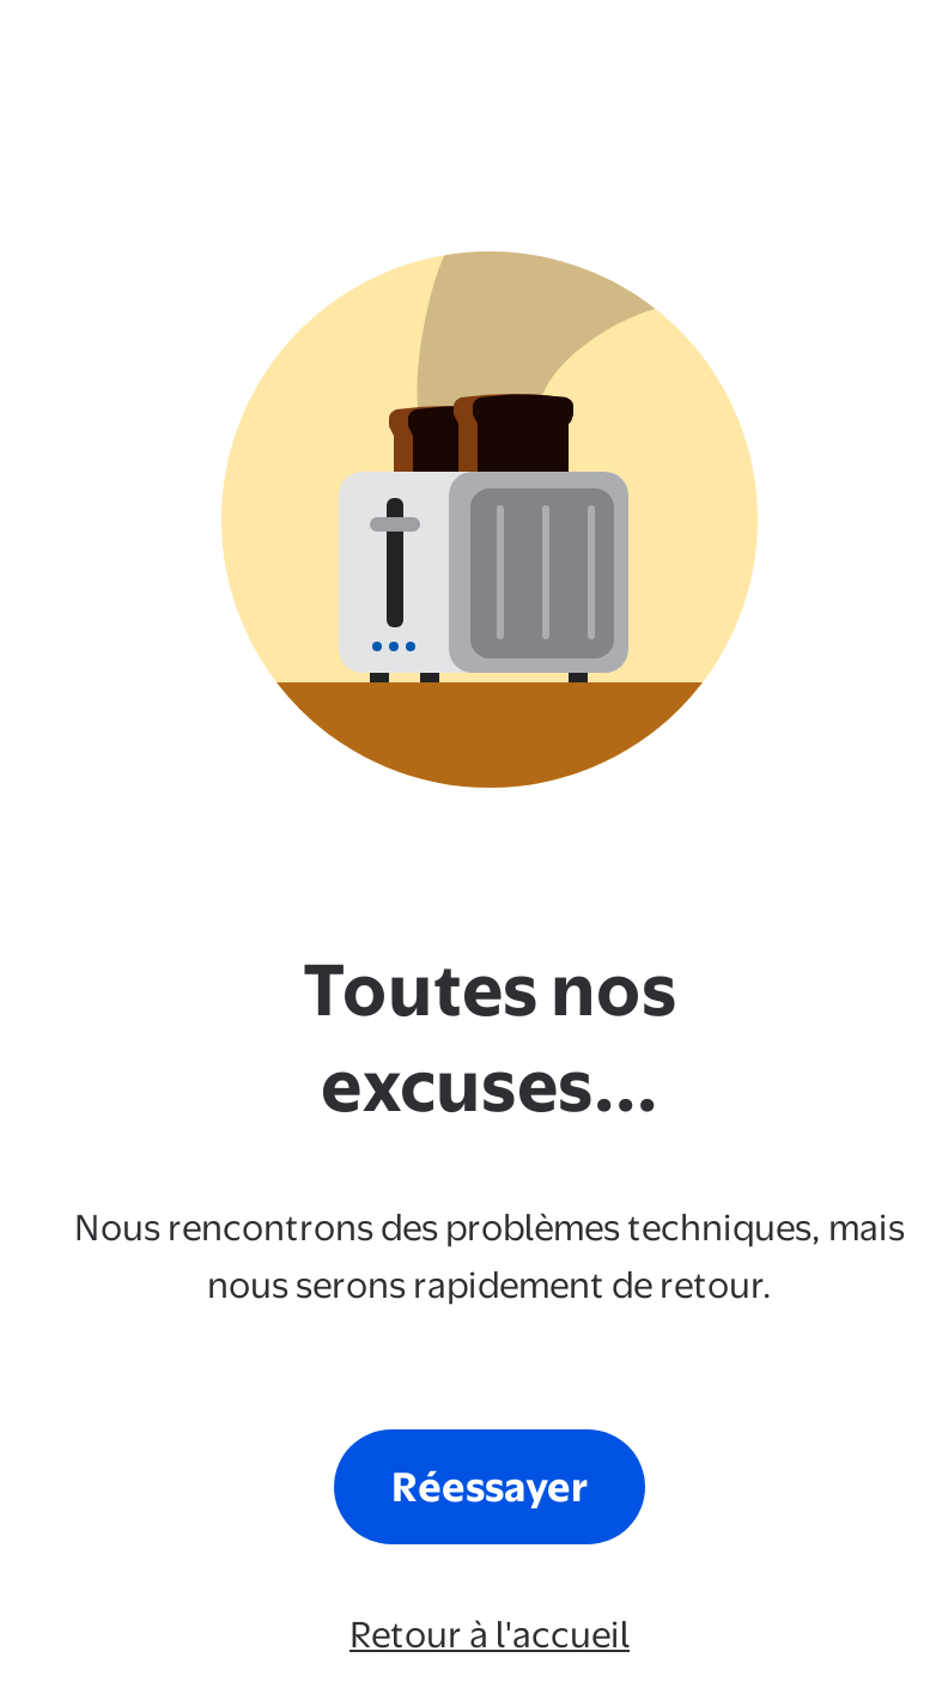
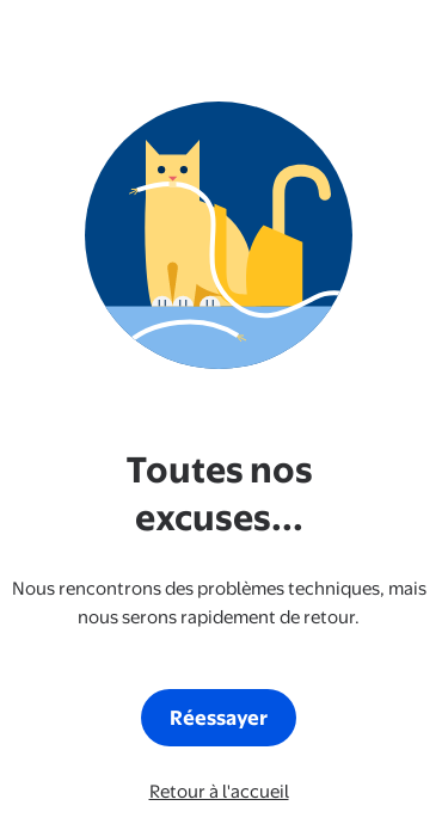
[221,251,758,790] [image] -> [84,100,354,370] [image]

